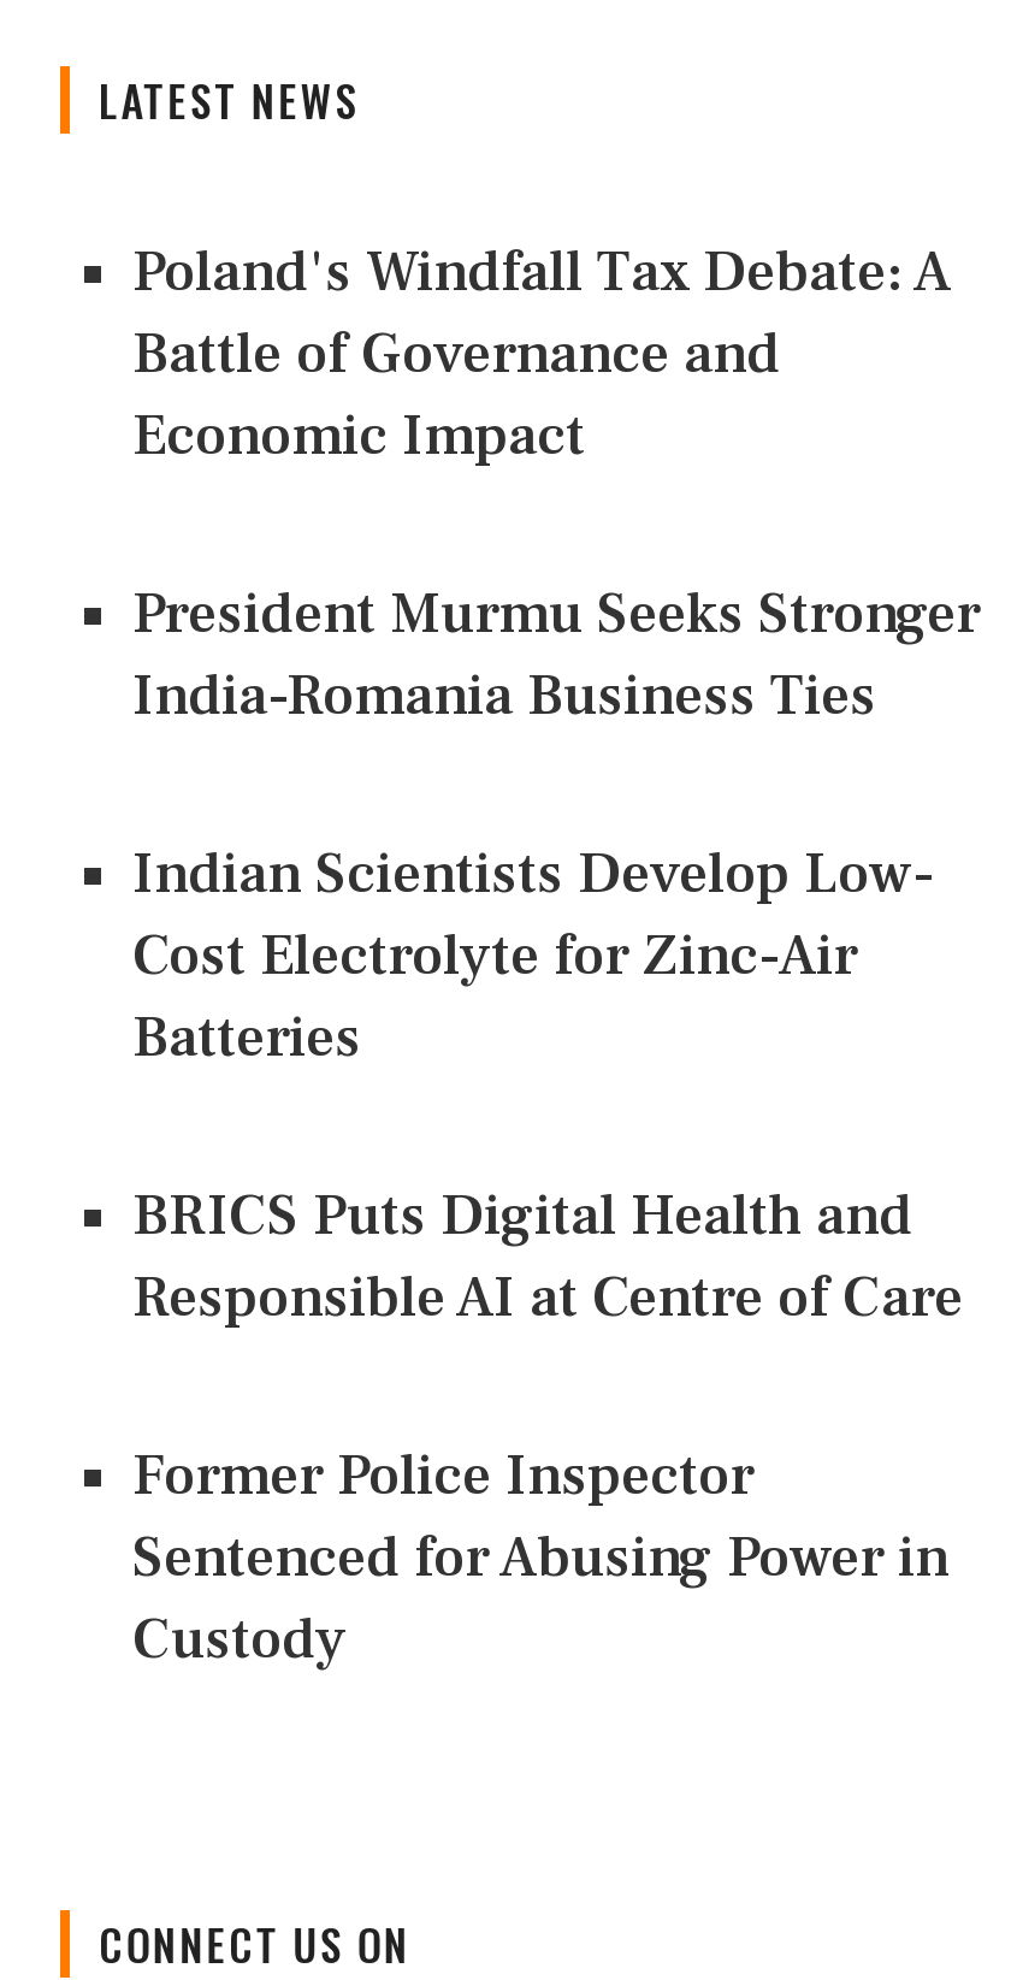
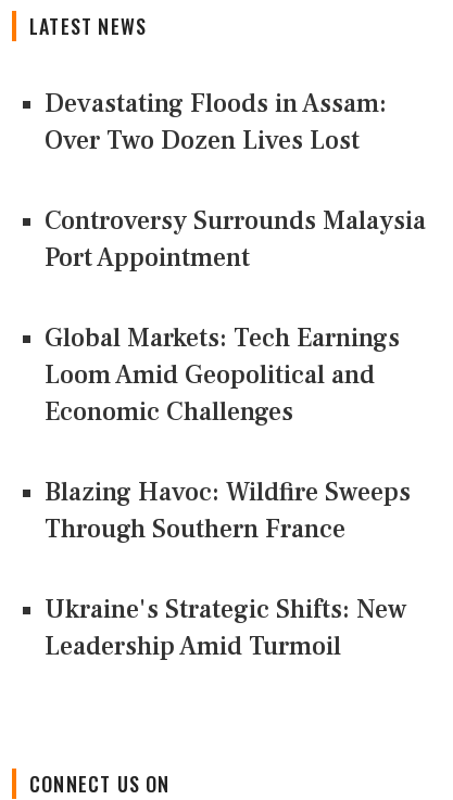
[132,236,951,474] Poland's Windfall Tax Debate: A | Battle of Governance and | Economic Impact -> [45,87,387,158] Devastating Floods in Assam: | Over Two Dozen Lives Lost
[132,578,980,734] President Murmu Seeks Stronger | India-Romania Business Ties -> [45,205,426,275] Controversy Surrounds Malaysia | Port Appointment
[132,838,932,1076] Indian Scientists Develop Low- | Cost Electrolyte for Zinc-Air | Batteries -> [45,322,400,429] Global Markets: Tech Earnings | Loom Amid Geopolitical and | Economic Challenges
[132,1180,963,1336] BRICS Puts Digital Health and | Responsible AI at Centre of Care -> [45,476,411,547] Blazing Havoc: Wildfire Sweeps | Through Southern France
[132,1440,948,1678] Former Police Inspector | Sentenced for Abusing Power in | Custody -> [45,593,407,664] Ukraine's Strategic Shifts: New | Leadership Amid Turmoil

